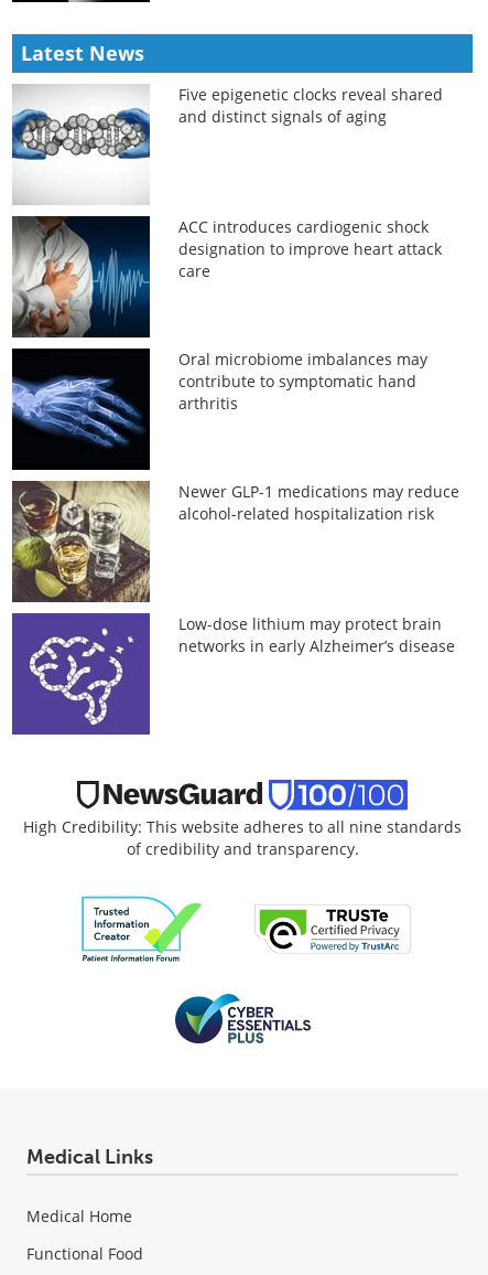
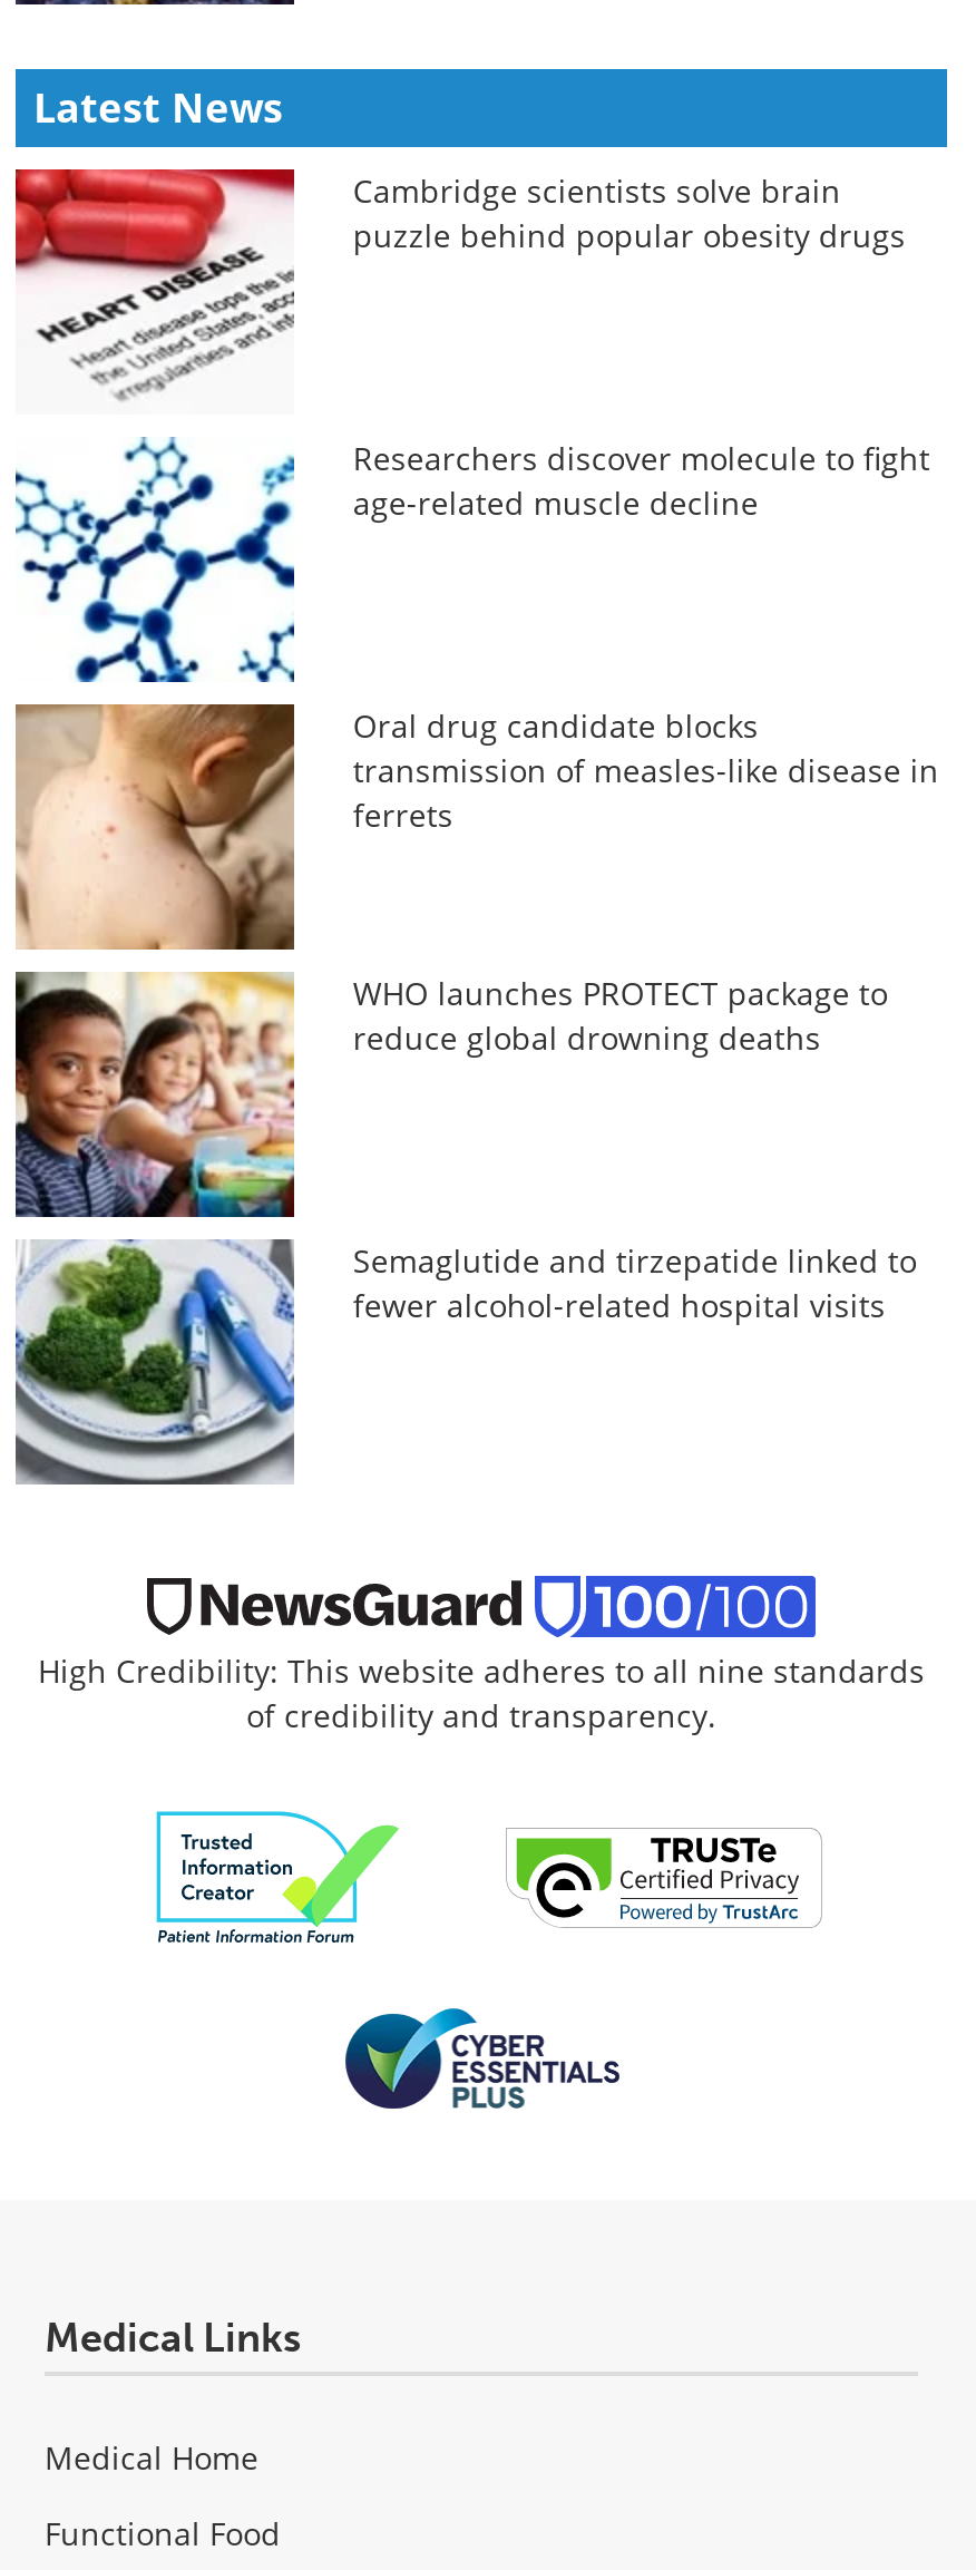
[11,84,443,205] [image] | Five epigenetic clocks reveal shared | and distinct signals of aging -> [13,167,905,412] [image] | Cambridge scientists solve brain | puzzle behind popular obesity drugs
[11,215,442,339] [image] | ACC introduces cardiogenic shock | designation to improve heart attack | care -> [16,437,930,684] [image] | Researchers discover molecule to fight | age-related muscle decline
[11,347,428,471] [image] | Oral microbiome imbalances may | contribute to symptomatic hand | arthritis -> [13,702,939,952] [image] | Oral drug candidate blocks | transmission of measles-like disease in | ferrets
[11,480,460,603] [image] | Newer GLP-1 medications may reduce | alcohol-related hospitalization risk -> [13,972,888,1219] [image] | WHO launches PROTECT package to | reduce global drowning deaths
[11,612,455,736] [image] | Low-dose lithium may protect brain | networks in early Alzheimer’s disease -> [16,1239,917,1484] [image] | Semaglutide and tirzepatide linked to | fewer alcohol-related hospital visits

